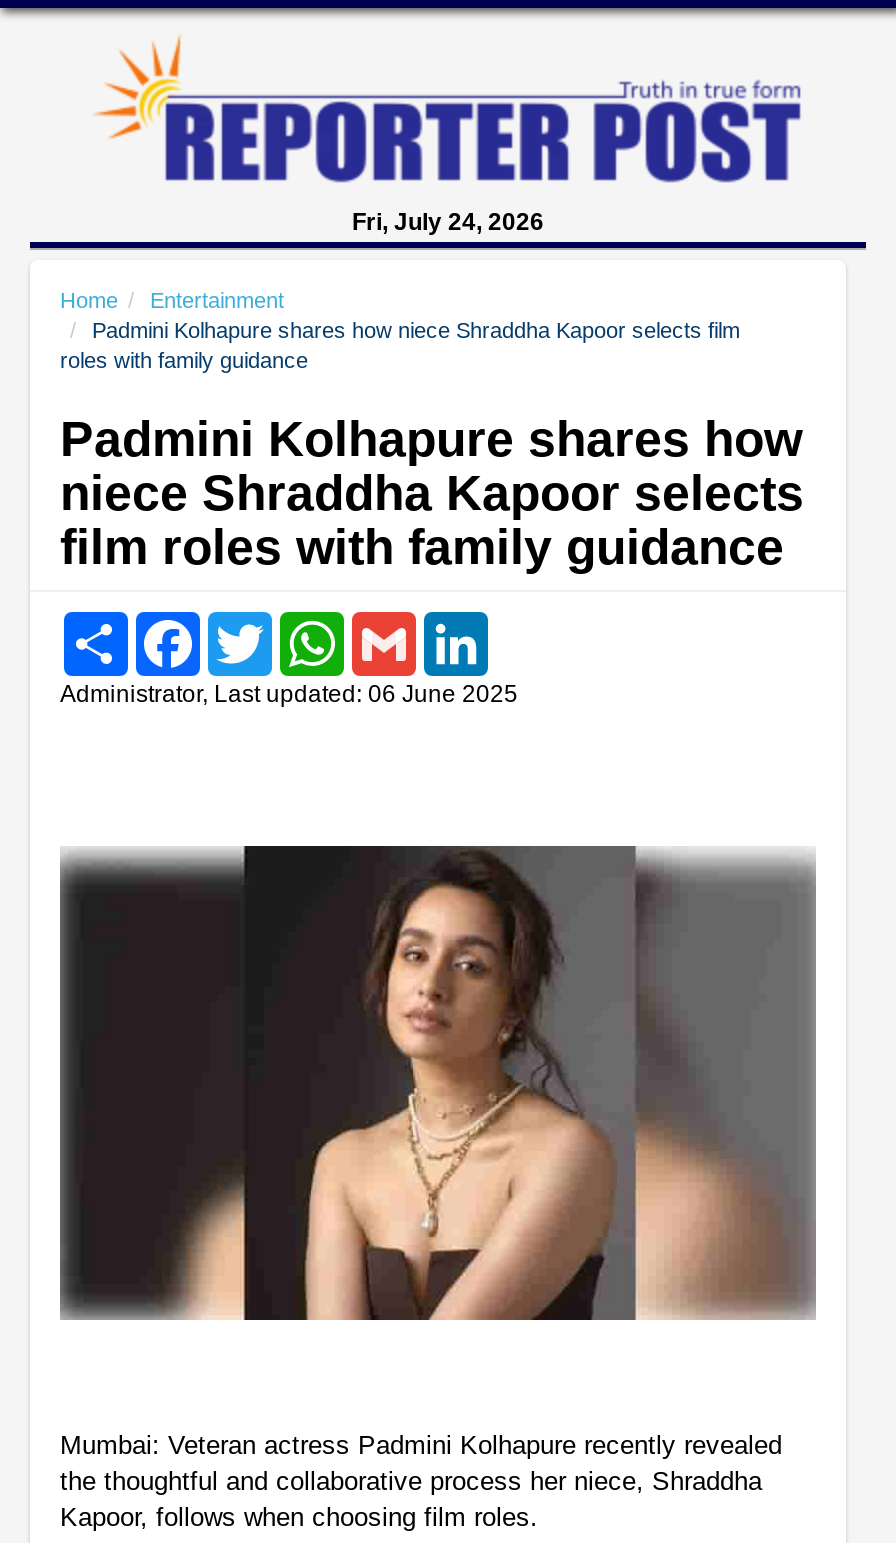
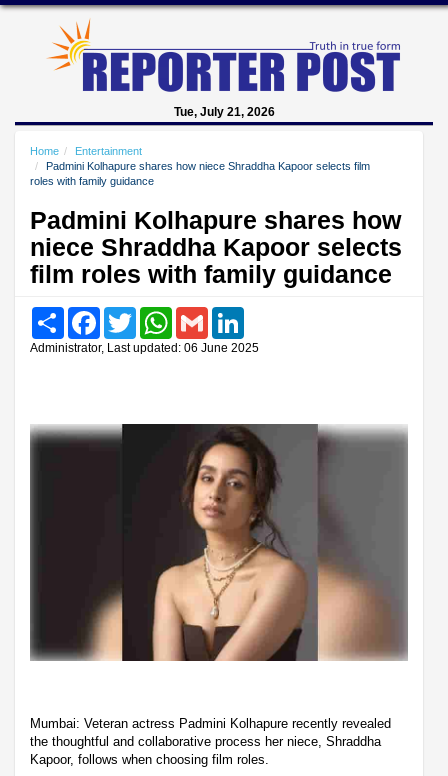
[352,208,544,236] Fri, July 24, 2026 -> [173,105,274,119] Tue, July 21, 2026

